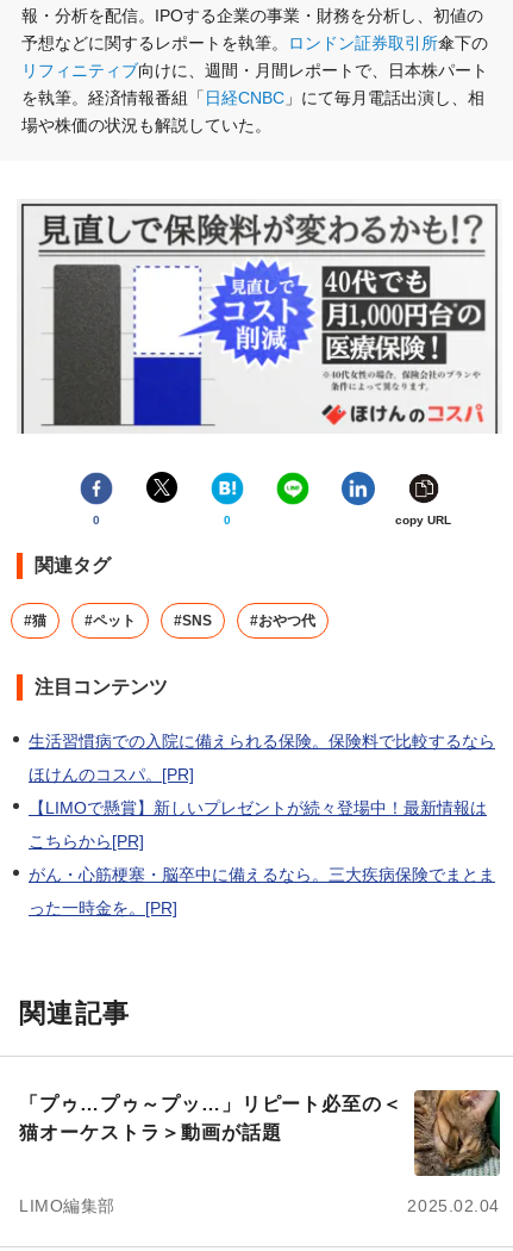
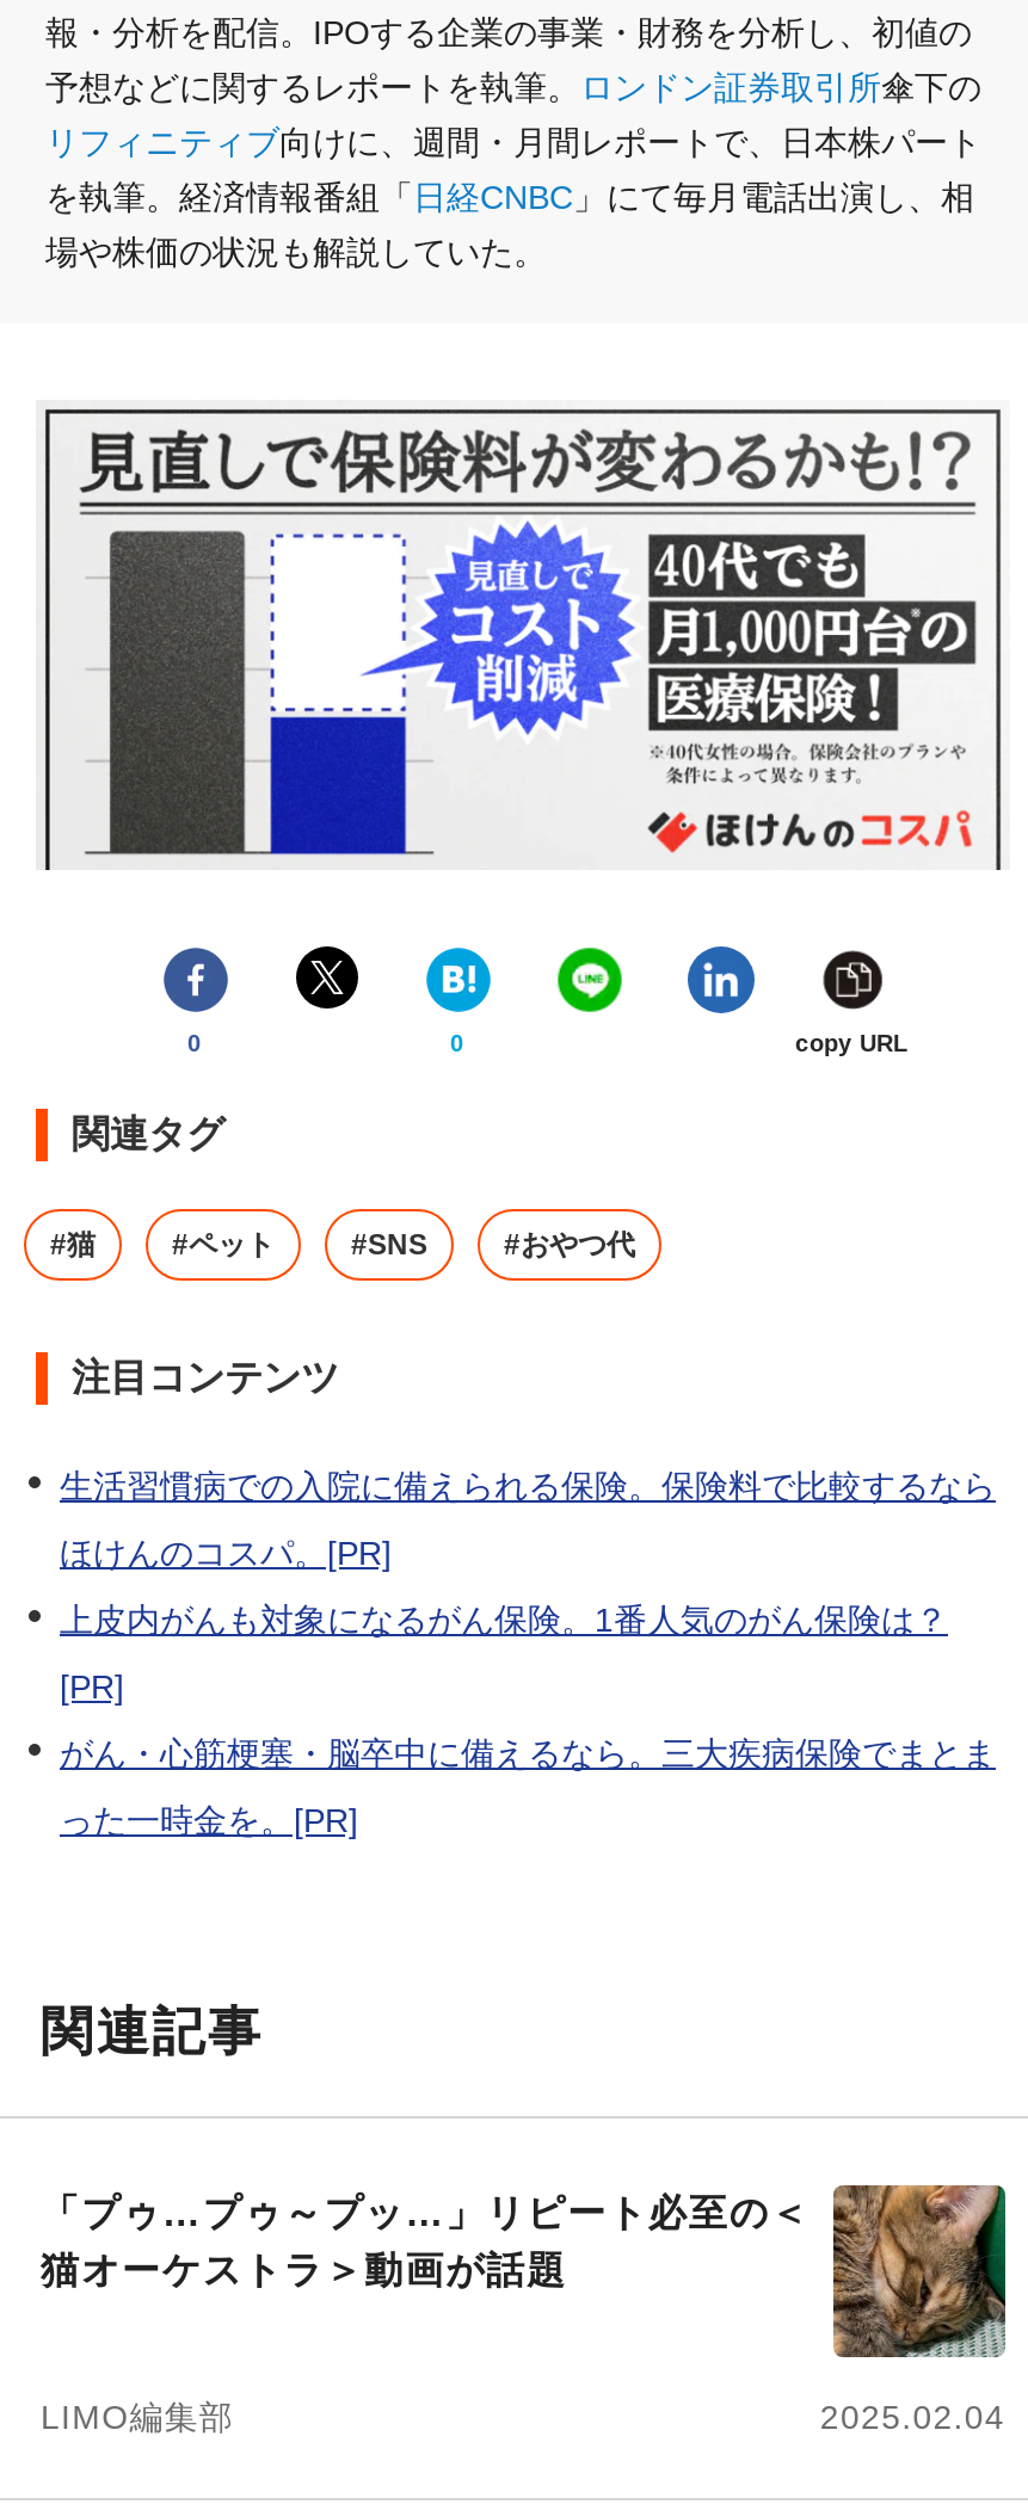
[29,798,487,817] 【LIMOで懸賞】新しいプレゼントが続々登場中！最新情報は -> [60,1600,948,1638] 上皮内がんも対象になるがん保険。1番人気のがん保険は？
[29,832,144,851] こちらから[PR] -> [60,1666,124,1705] [PR]

